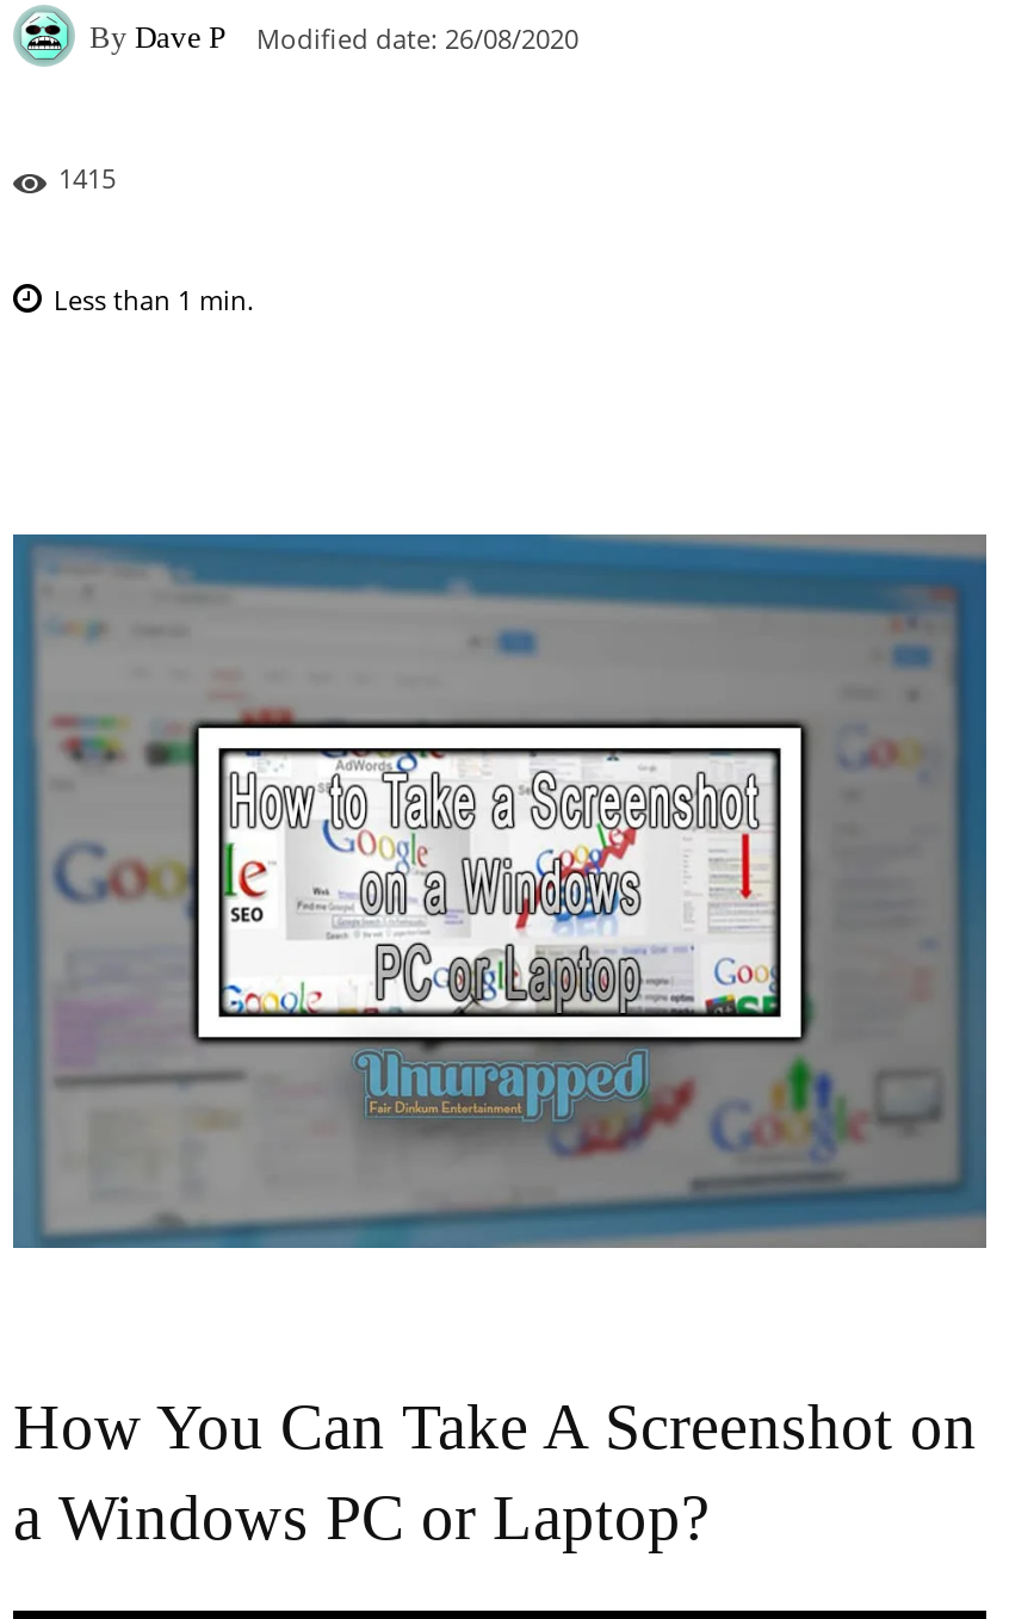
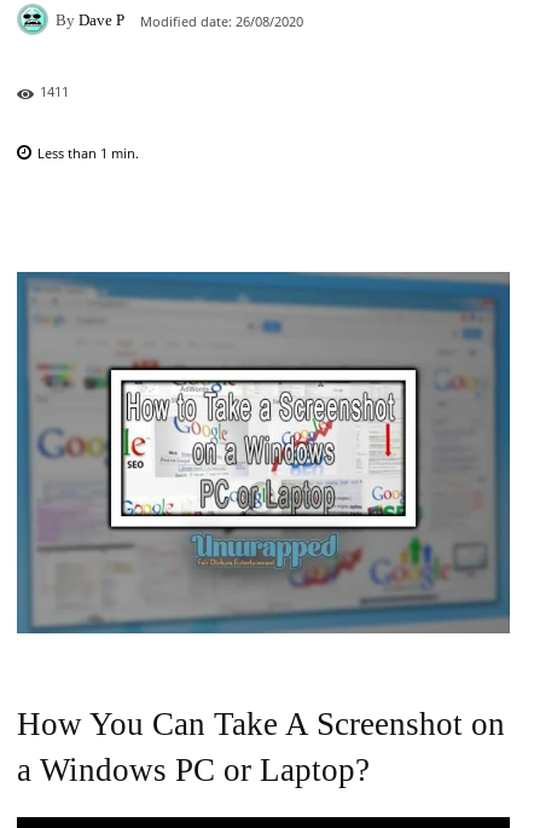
[58,160,116,196] 1415 -> [40,82,69,100] 1411

